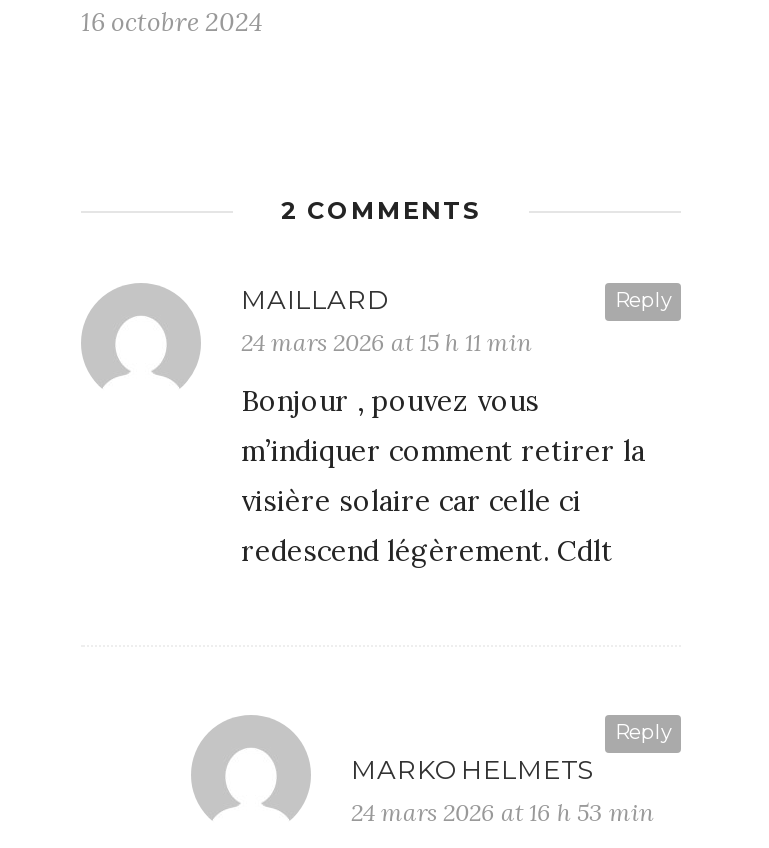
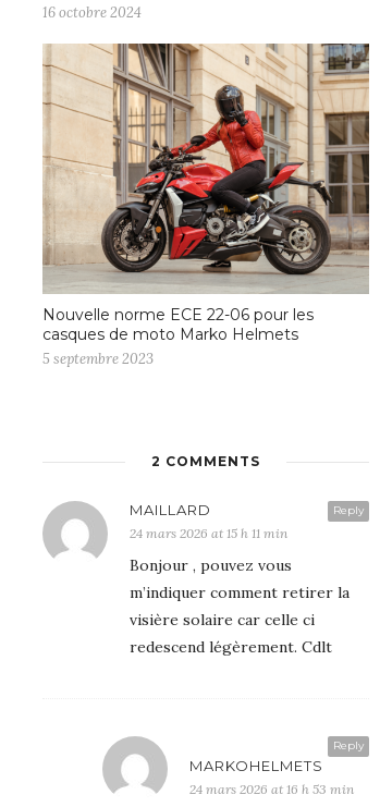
none -> [41,42,370,369] [image] | Nouvelle norme ECE 22-06 pour les | casques de moto Marko Helmets | 5 septembre 2023

